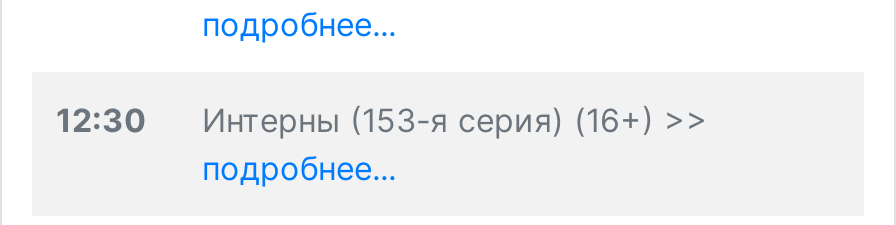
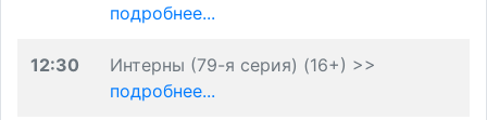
[202,100,708,140] Интерны (153-я серия) (16+) >> -> [110,54,376,76] Интерны (79-я серия) (16+) >>

